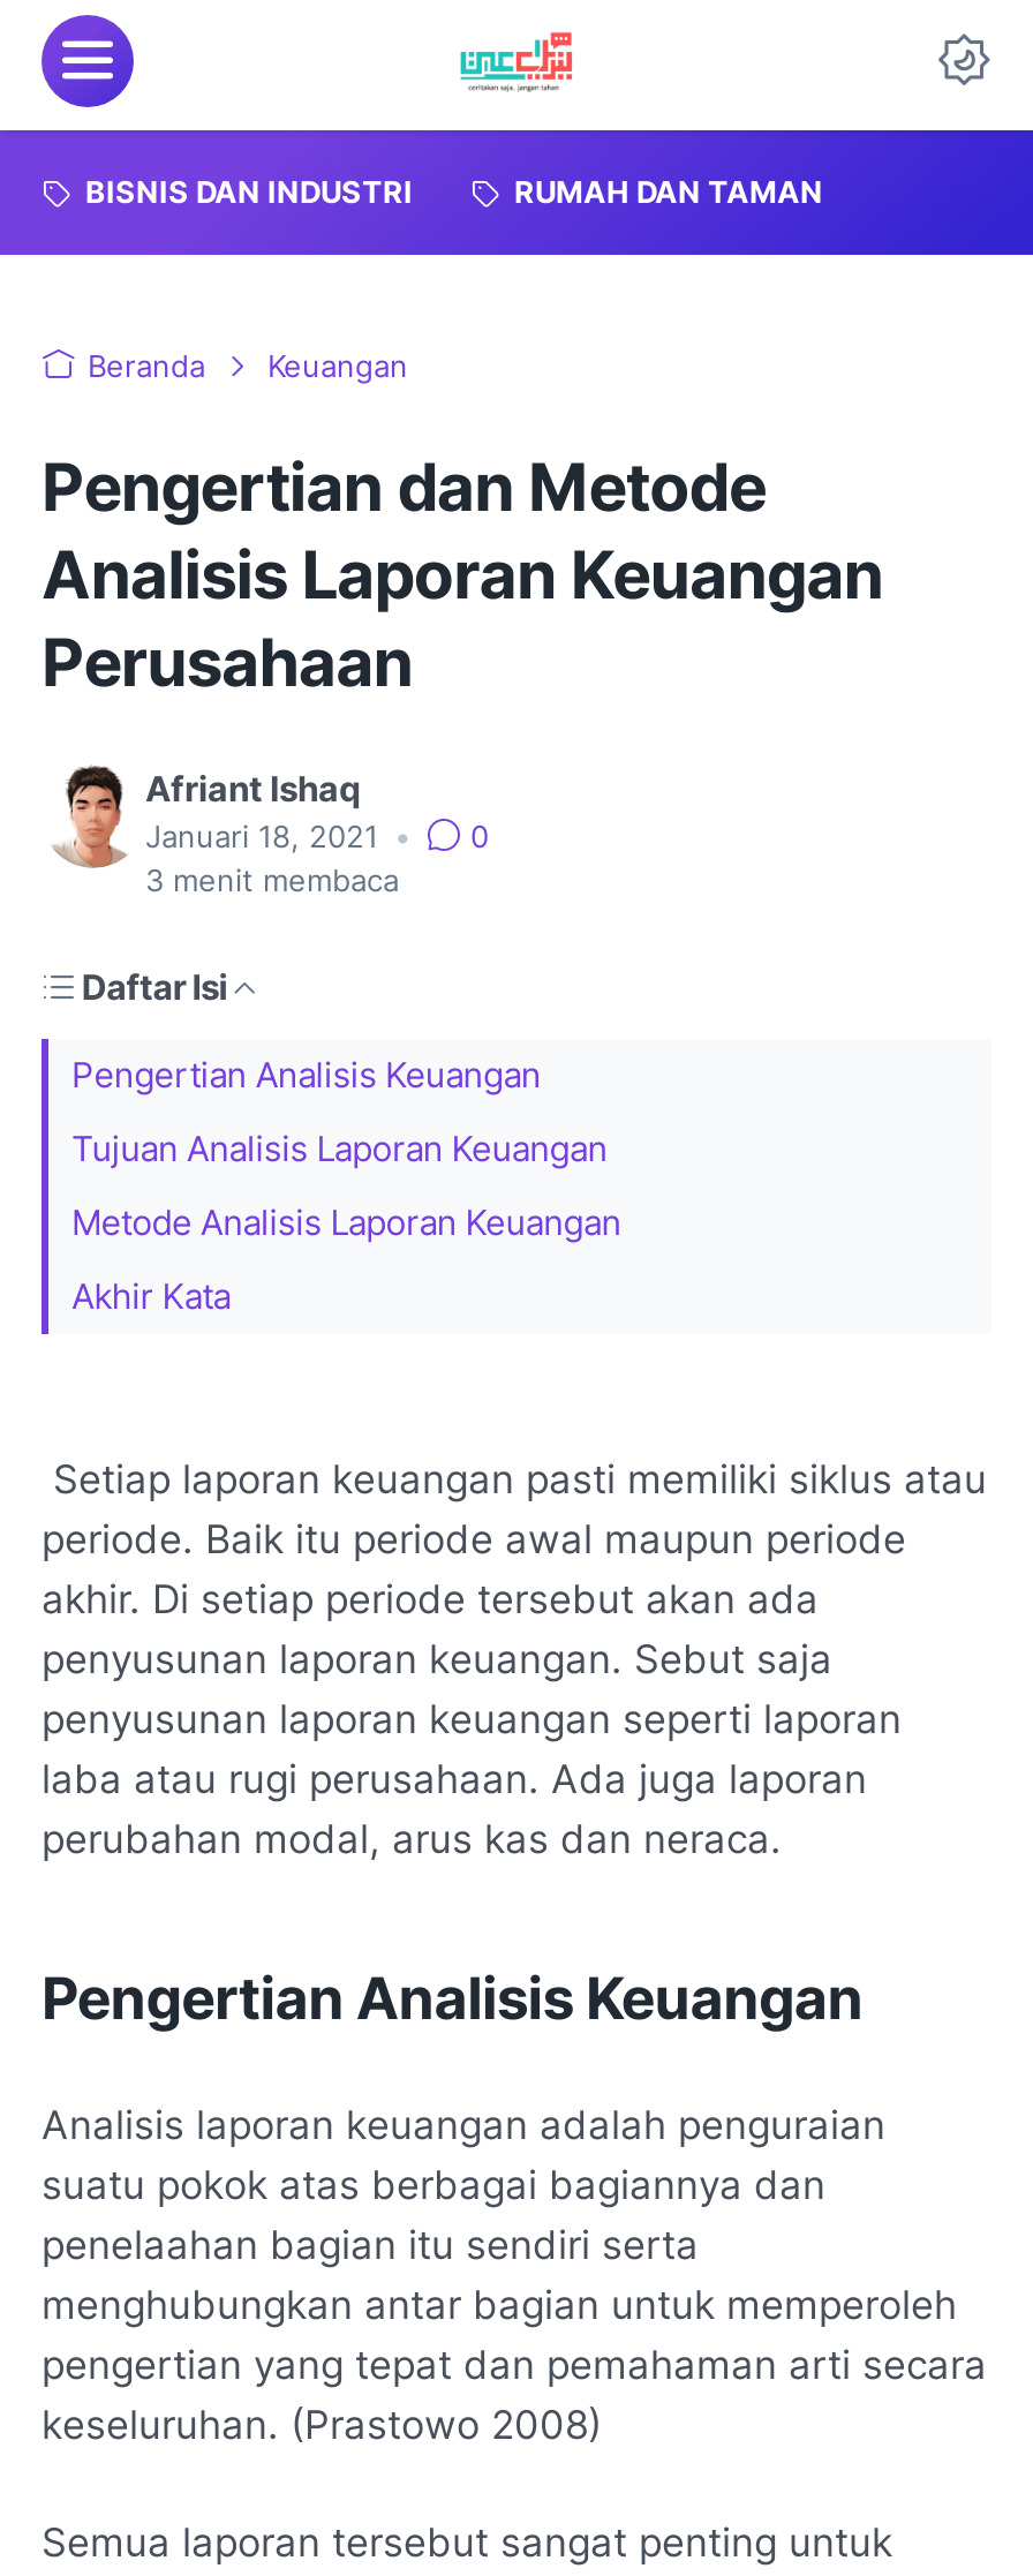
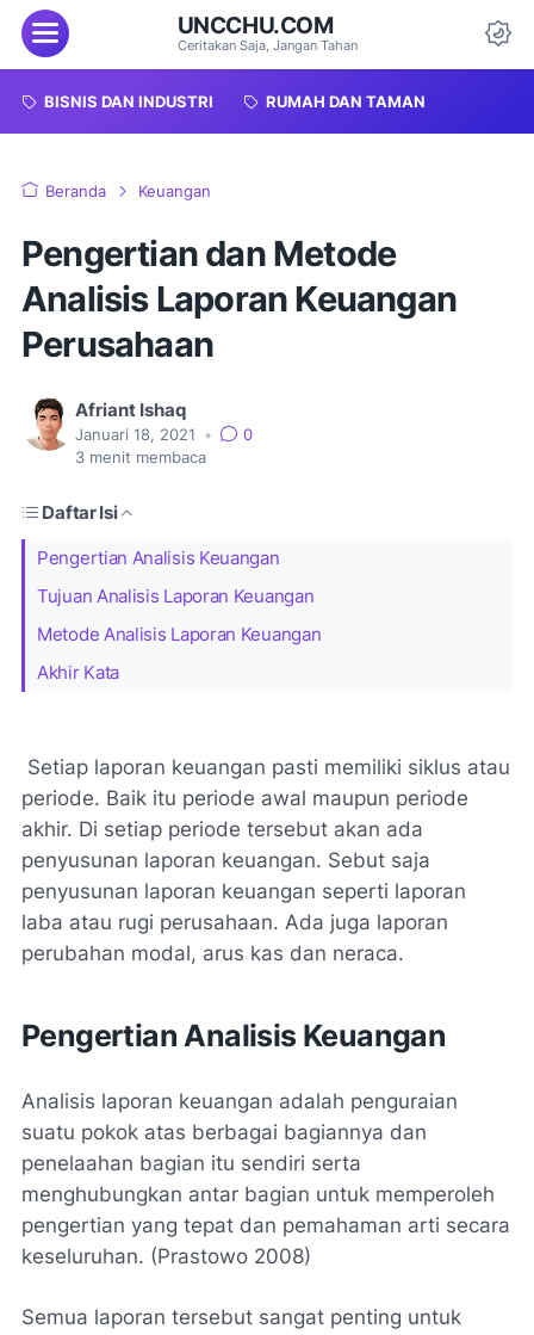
none -> [177,11,357,53] UNCCHU.COM | Ceritakan Saja, Jangan Tahan

